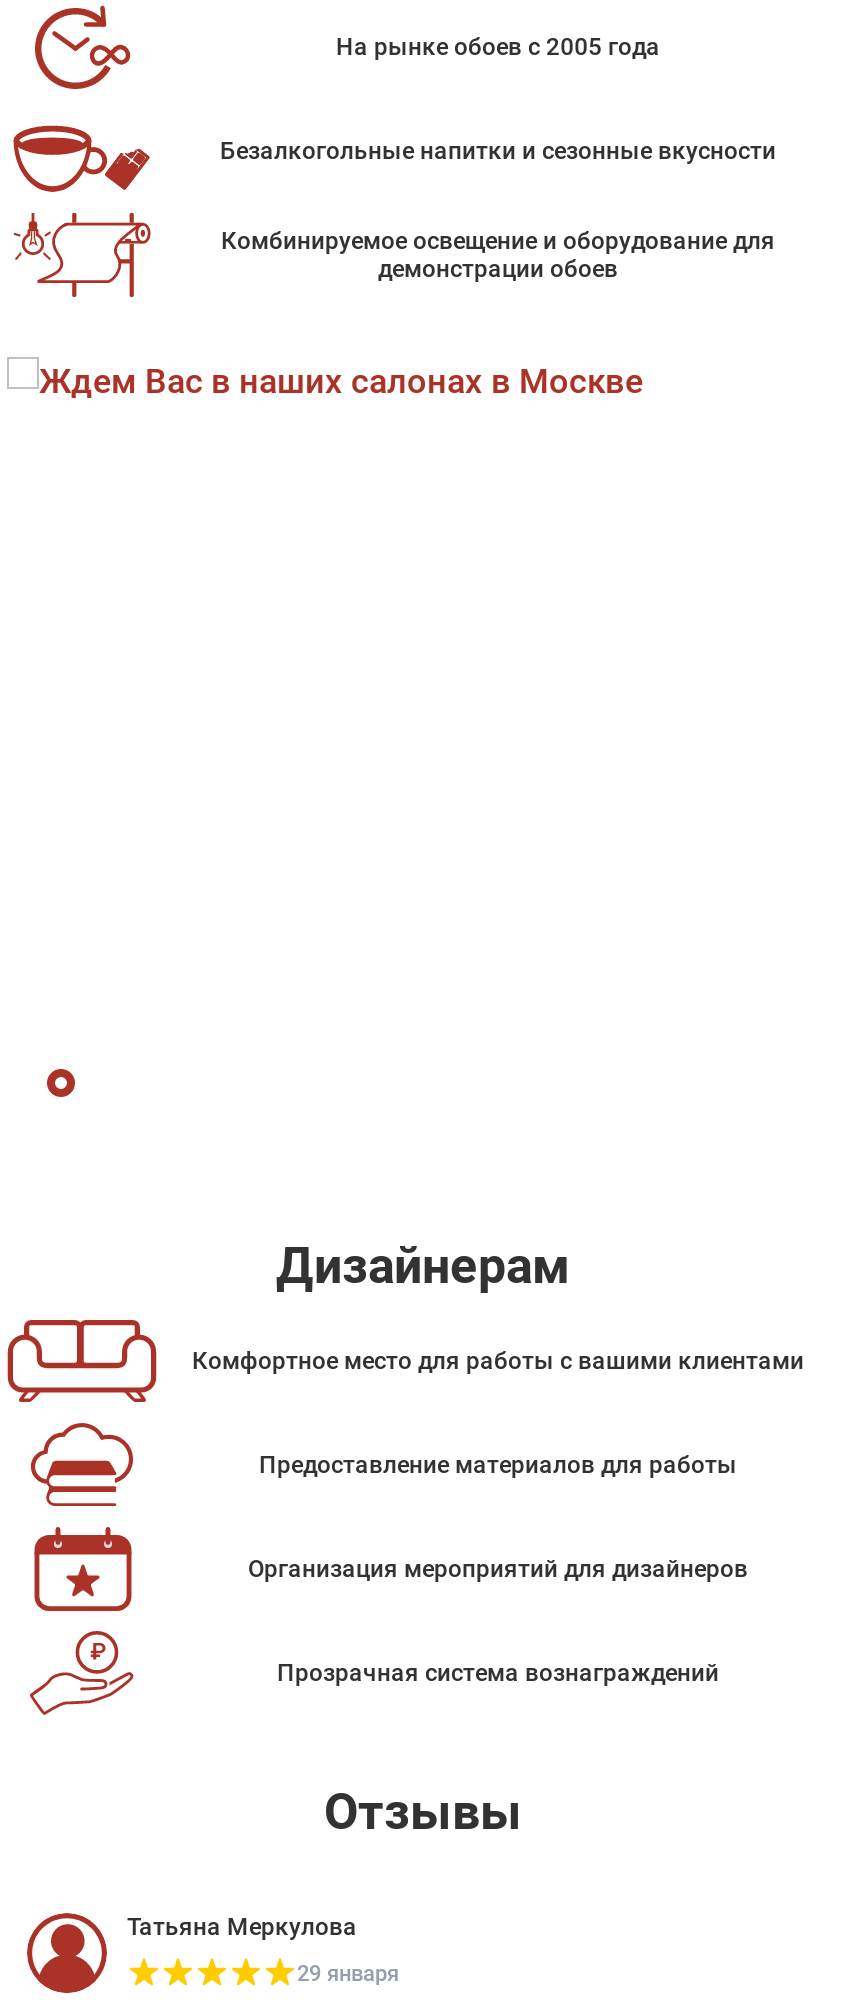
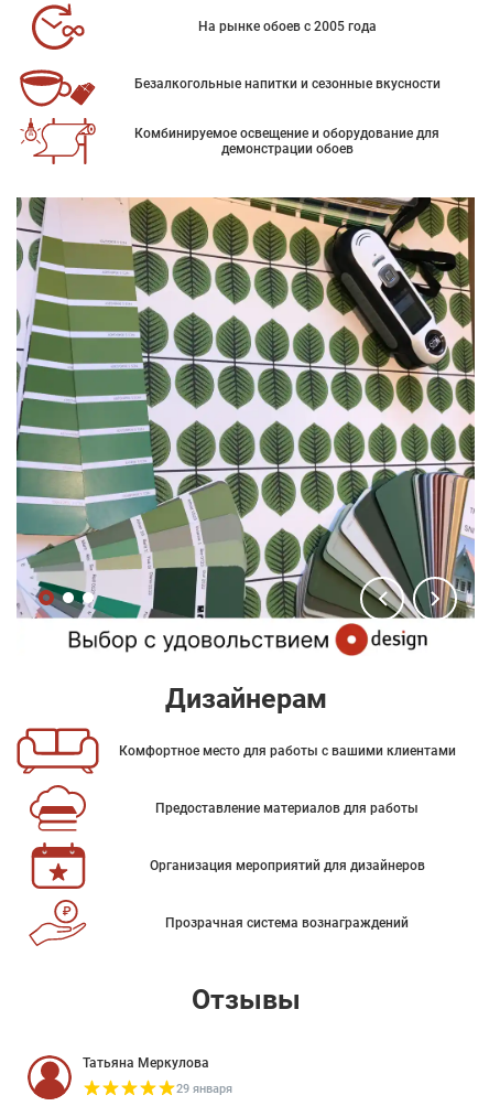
none -> [15,196,476,657] [image]

